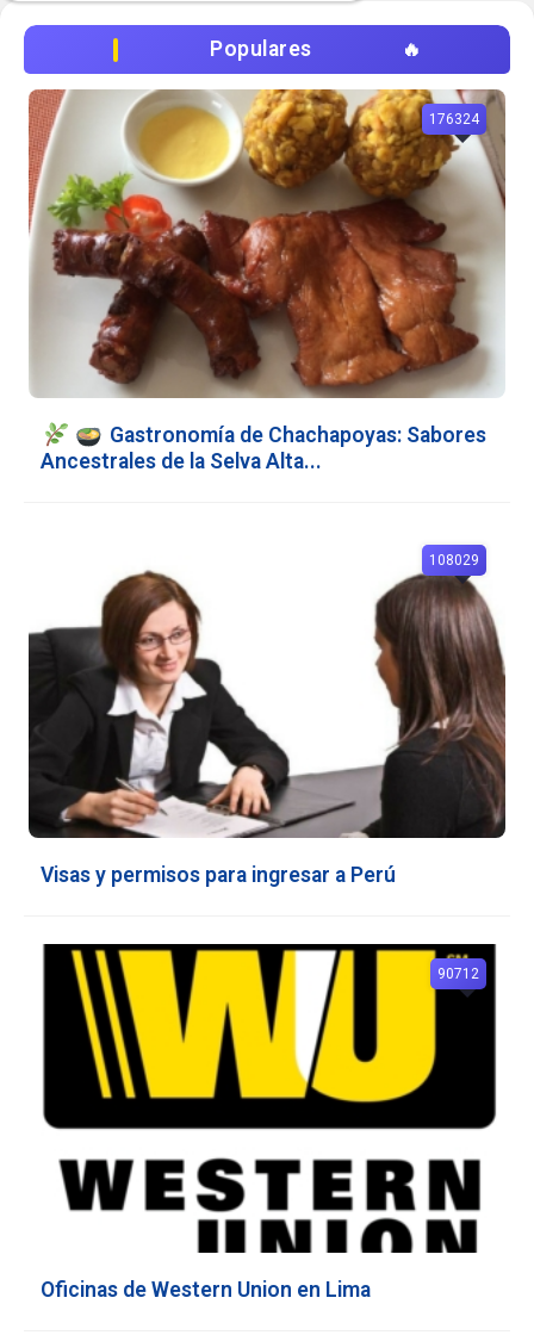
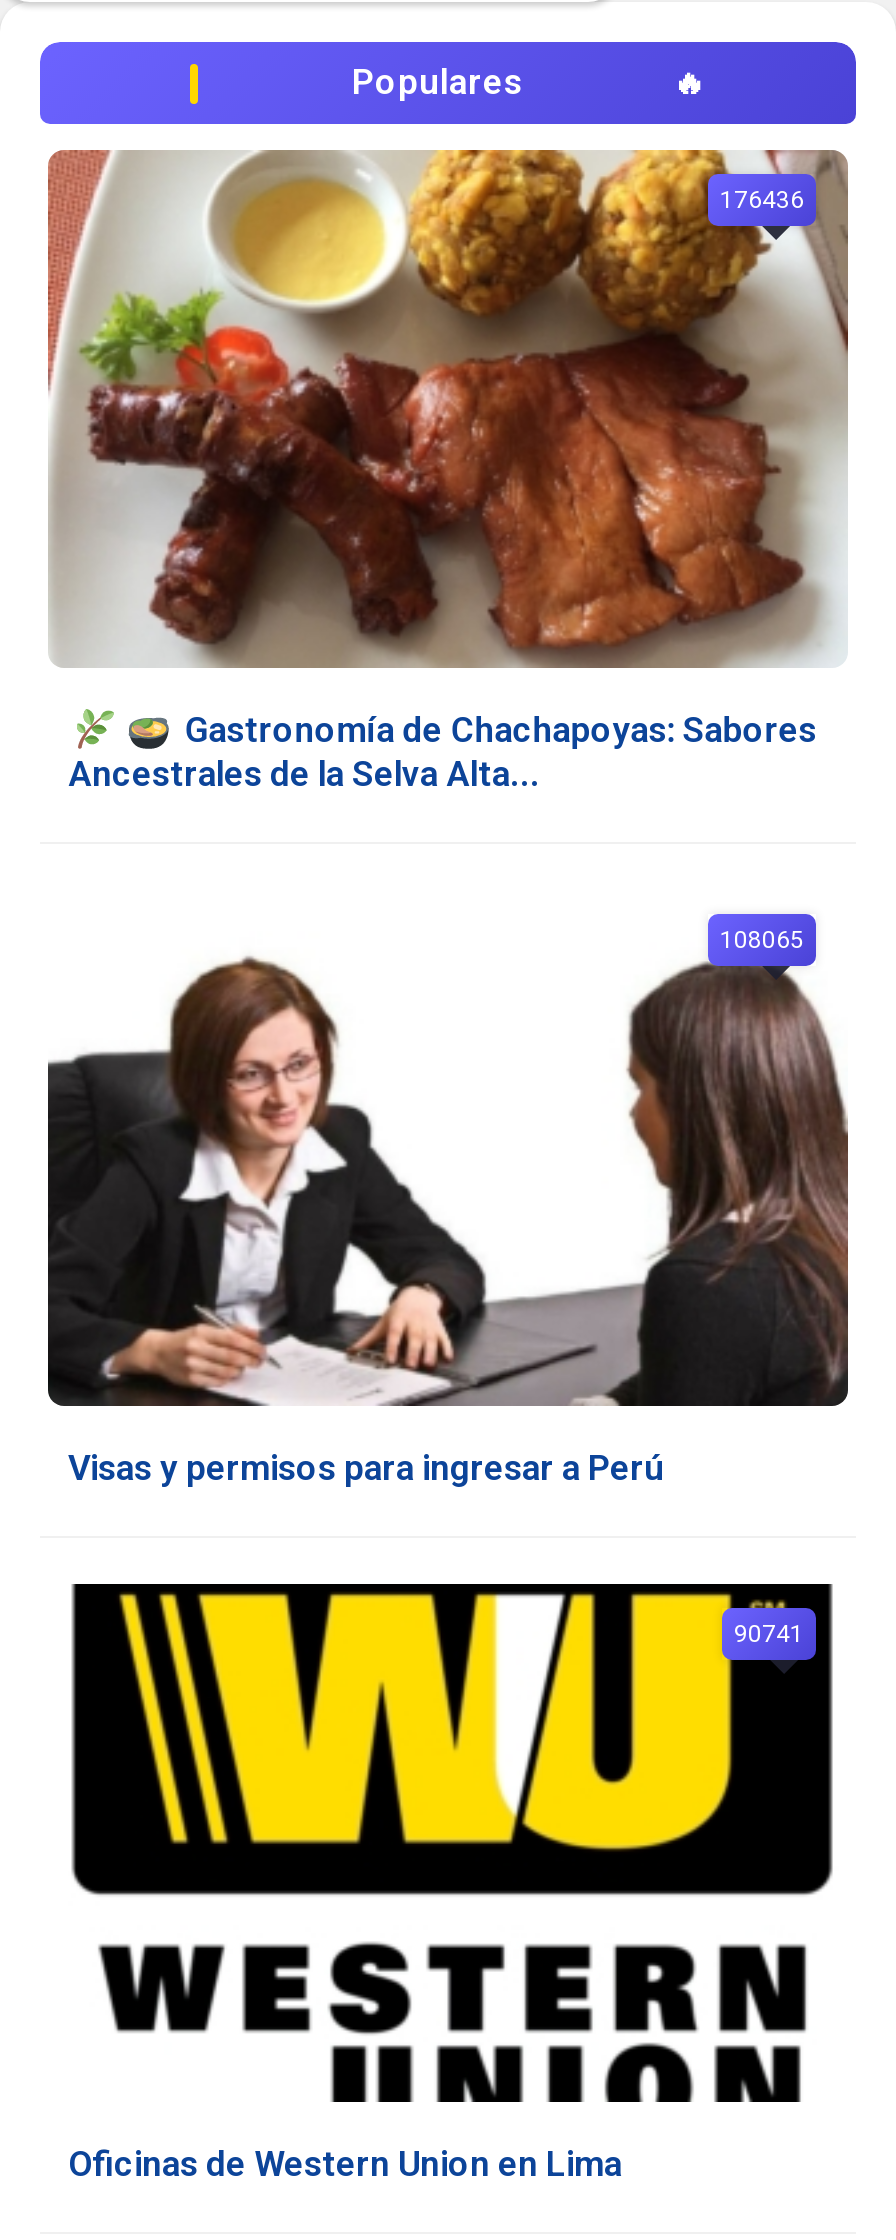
[429,111,479,128] 176324 -> [720,186,804,214] 176436
[429,552,479,568] 108029 -> [720,925,804,953] 108065
[437,966,479,983] 90712 -> [734,1621,804,1649] 90741

